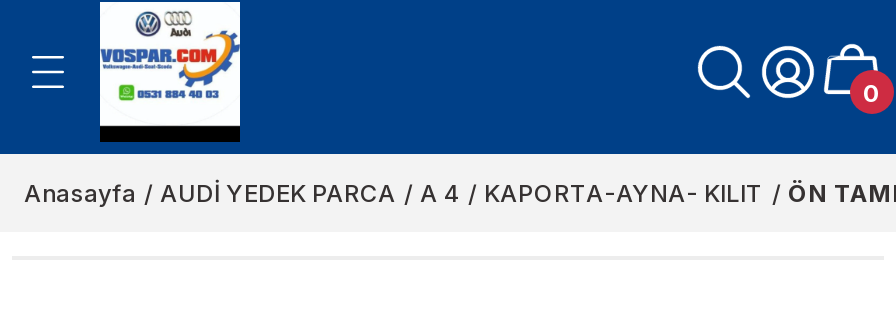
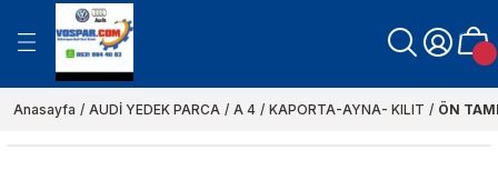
[863,77,881,107] 0 -> none

